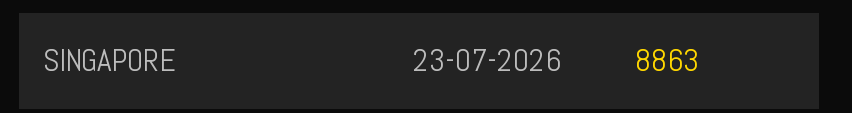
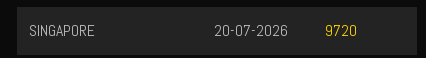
[413,41,561,81] 23-07-2026 -> [214,21,288,41] 20-07-2026
[635,42,699,82] 8863 -> [325,21,357,41] 9720

